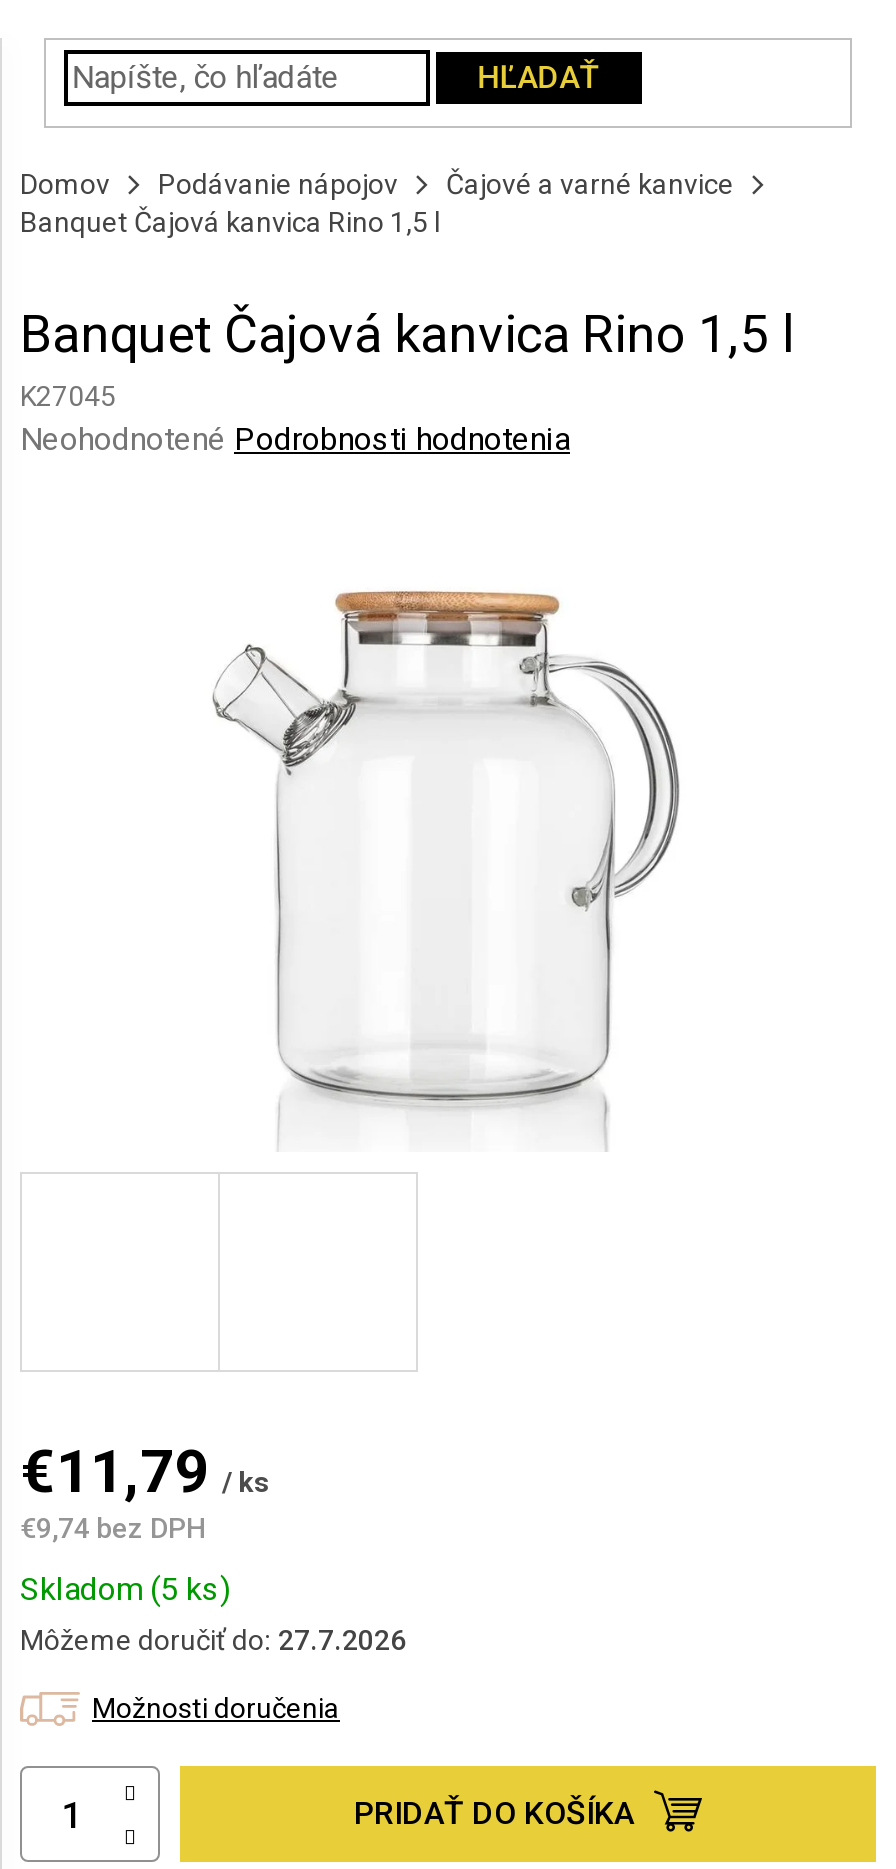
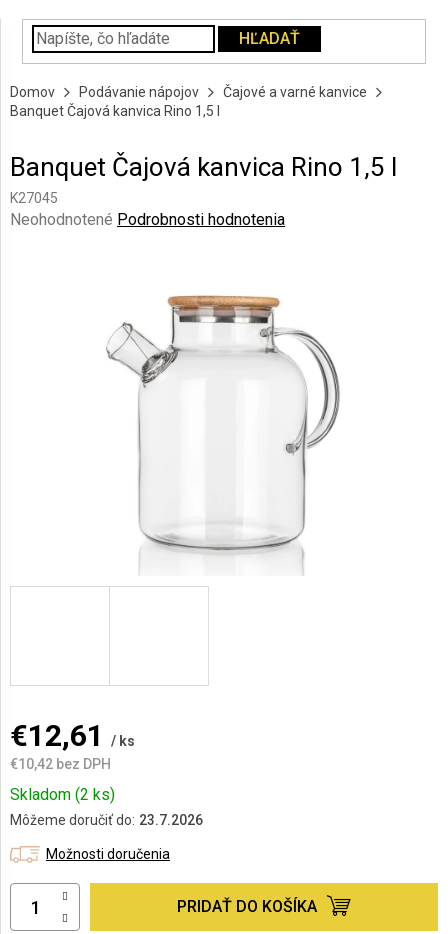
[20,1437,270,1507] €11,79 / ks -> [10,718,135,753] €12,61 / ks
[20,1513,206,1545] €9,74 bez DPH -> [10,756,111,772] €10,42 bez DPH
[20,1571,230,1609] Skladom (5 ks) -> [10,785,115,804] Skladom (2 ks)
[20,1625,406,1657] Môžeme doručiť do: 27.7.2026 -> [10,812,203,828] Môžeme doručiť do: 23.7.2026

